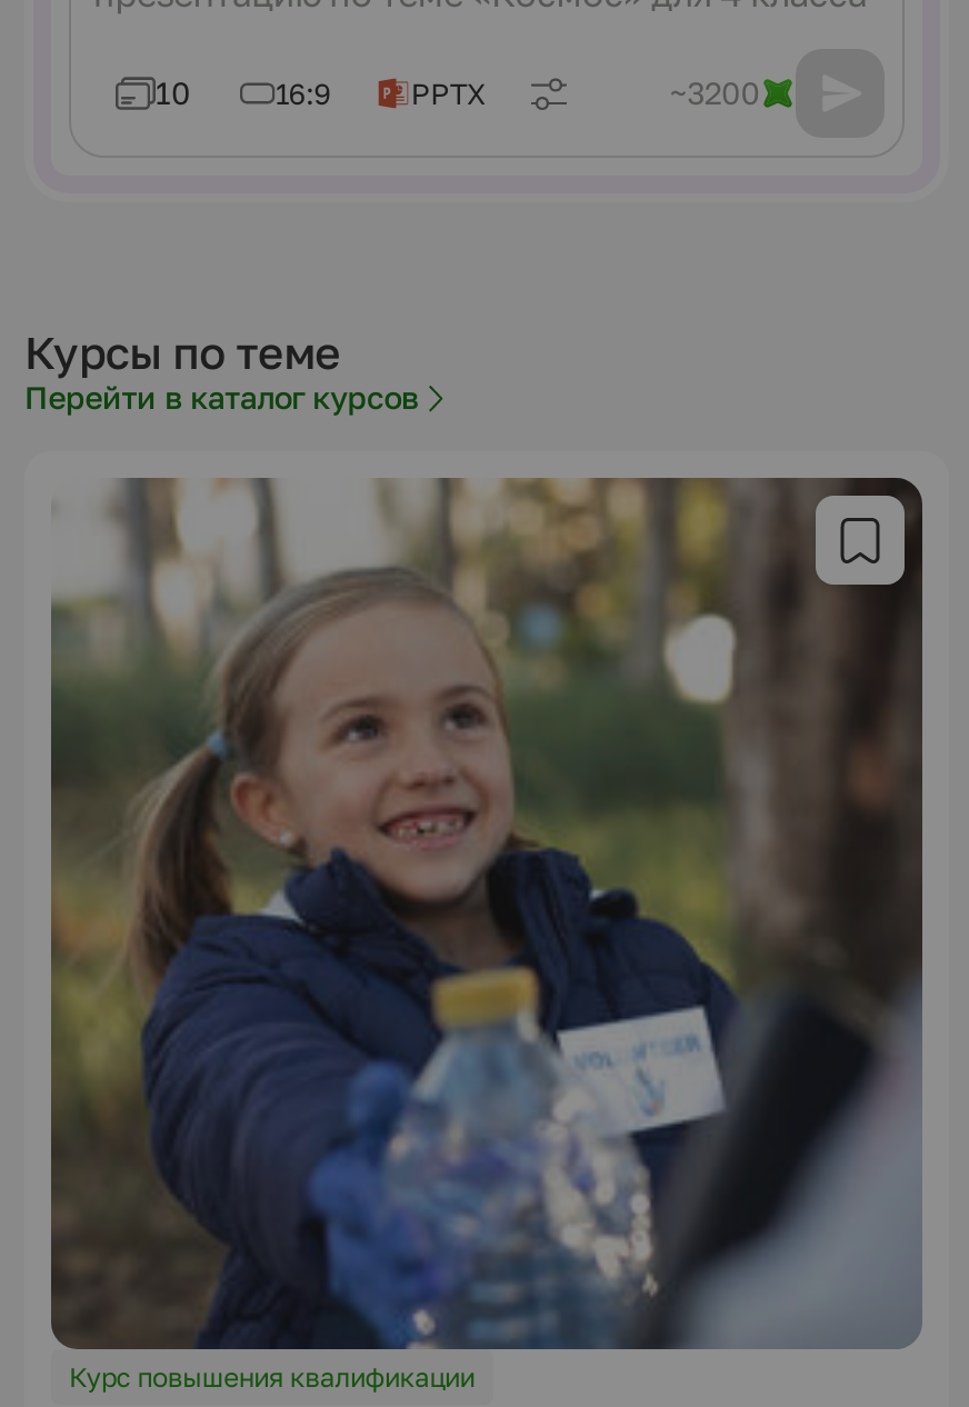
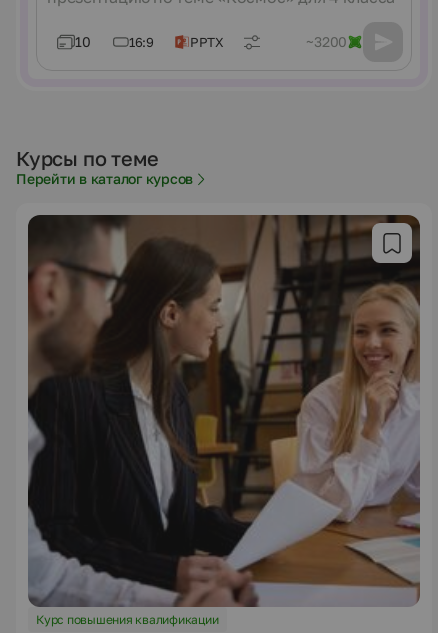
[49,476,925,1351] [image] -> [27,214,421,608] [image]

